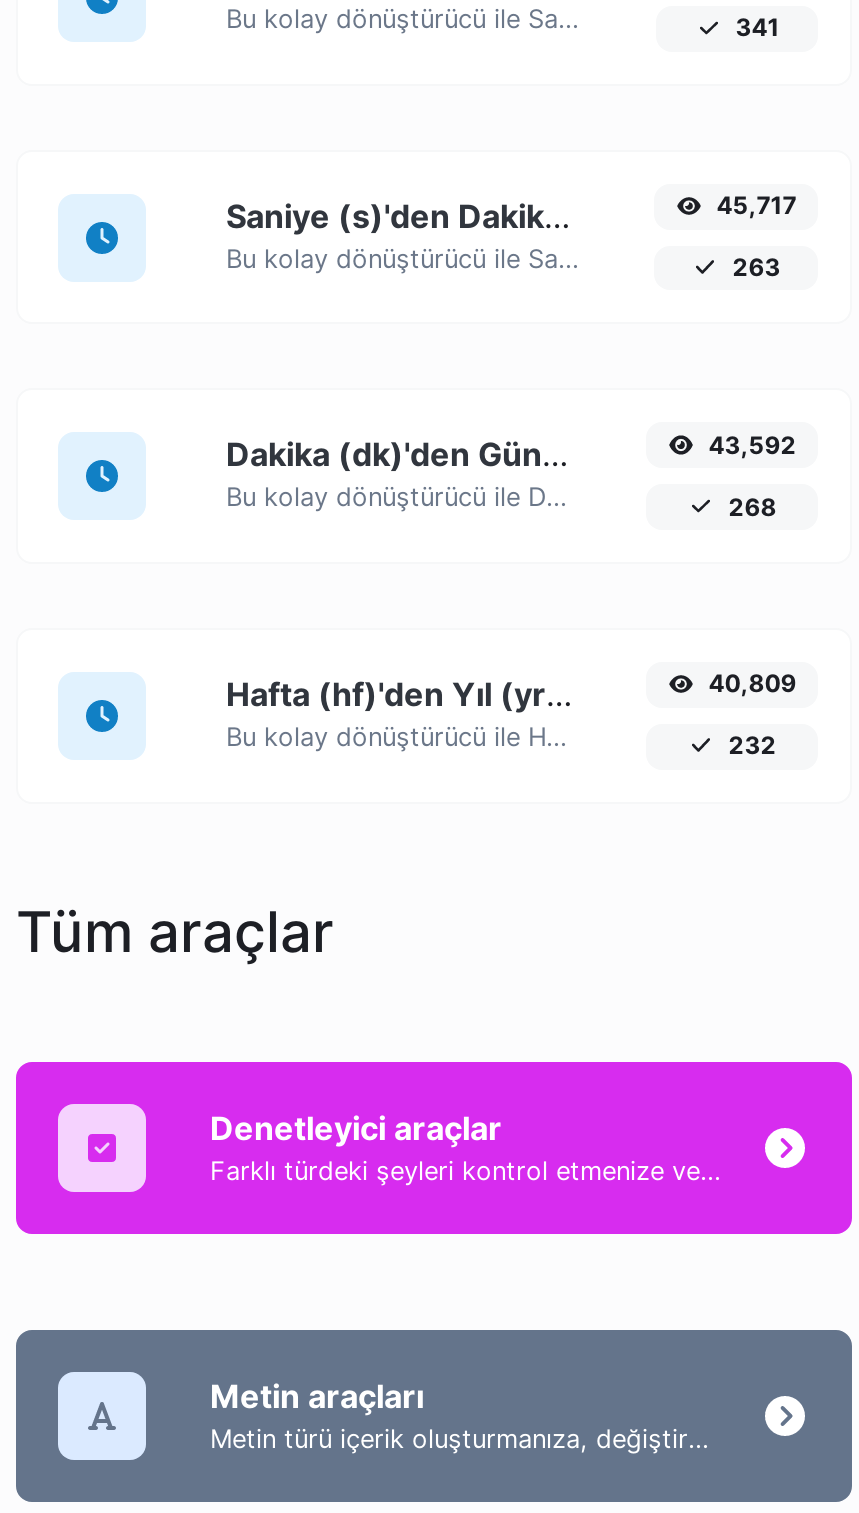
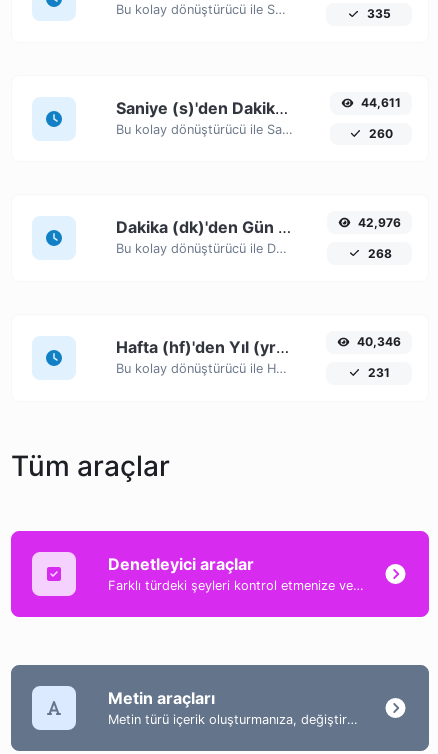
[729,13,779,43] 341 -> [364,6,391,21] 335
[710,191,796,221] 45,717 -> [358,95,401,110] 44,611
[726,252,780,282] 263 -> [366,126,393,141] 260
[702,430,796,460] 43,592 -> [355,215,401,230] 42,976
[702,669,796,699] 40,809 -> [354,334,401,349] 40,346
[722,730,776,760] 232 -> [365,365,390,380] 231

